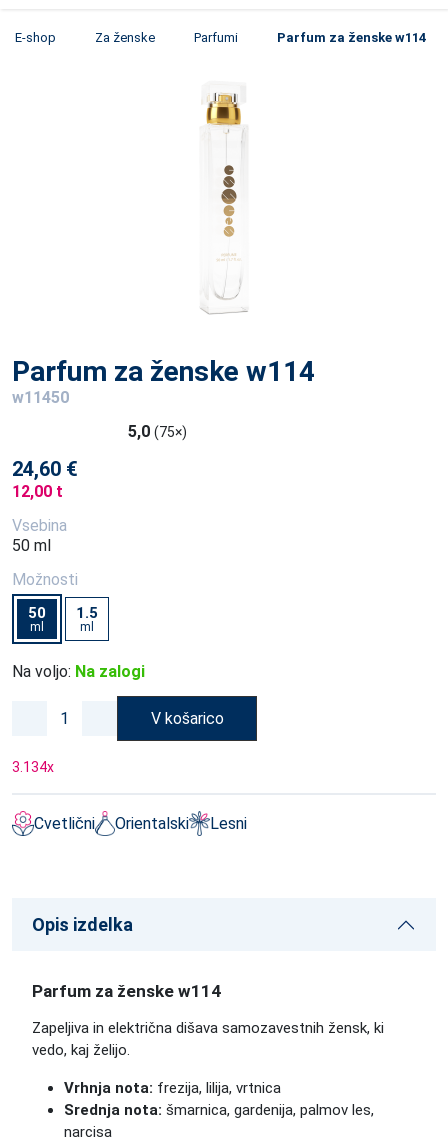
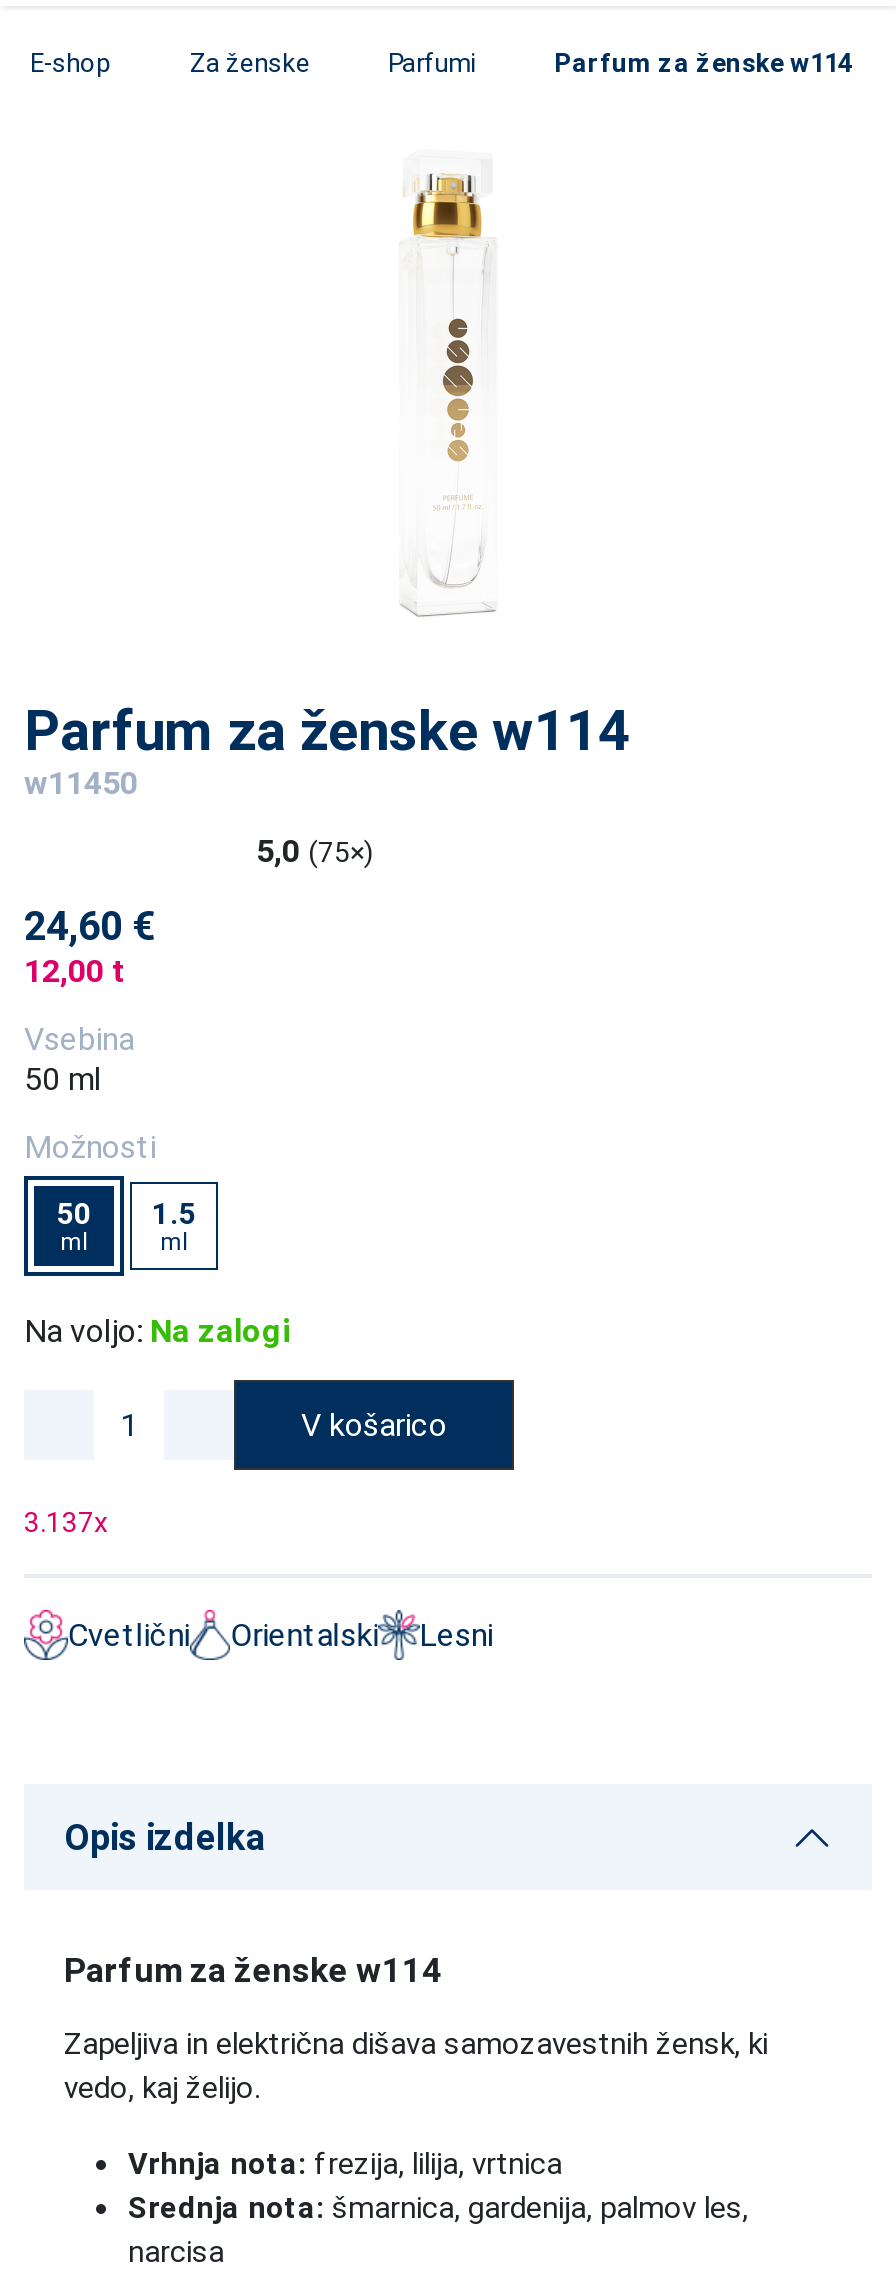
[12,759,54,775] 3.134x -> [24,1506,108,1538] 3.137x

